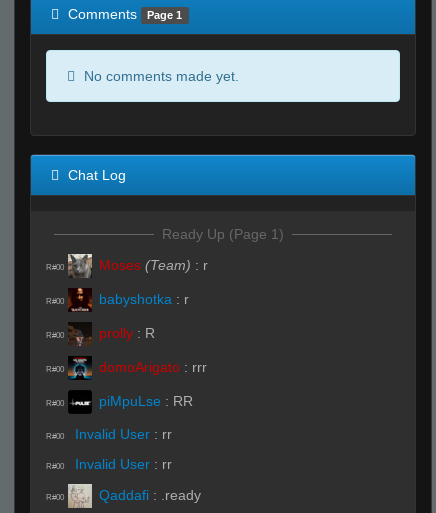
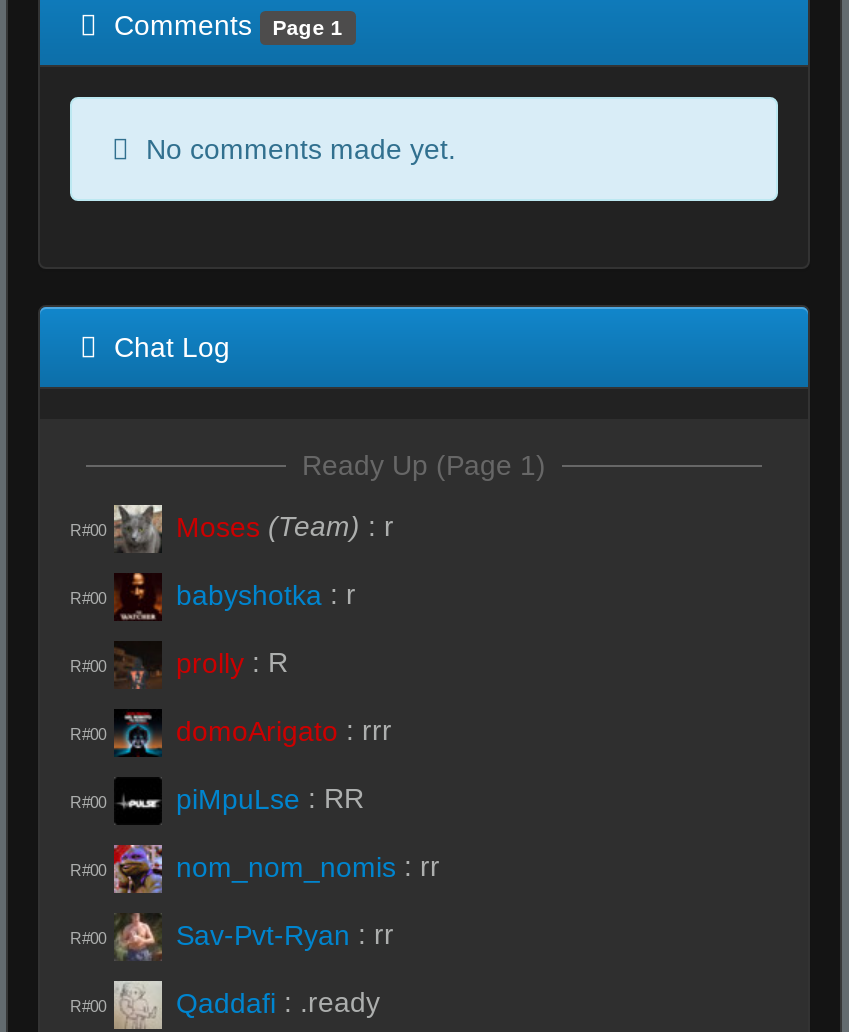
[75,426,172,442] Invalid User : rr -> [176,850,440,882] nom_nom_nomis : rr
[75,456,172,472] Invalid User : rr -> [176,918,394,950] Sav-Pvt-Ryan : rr

